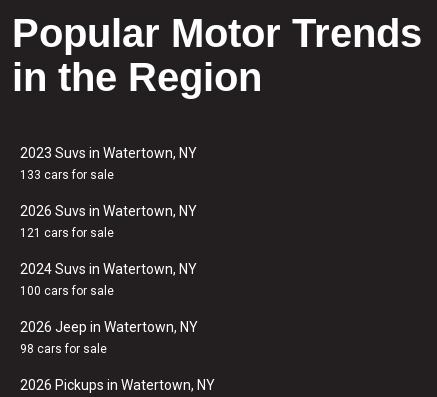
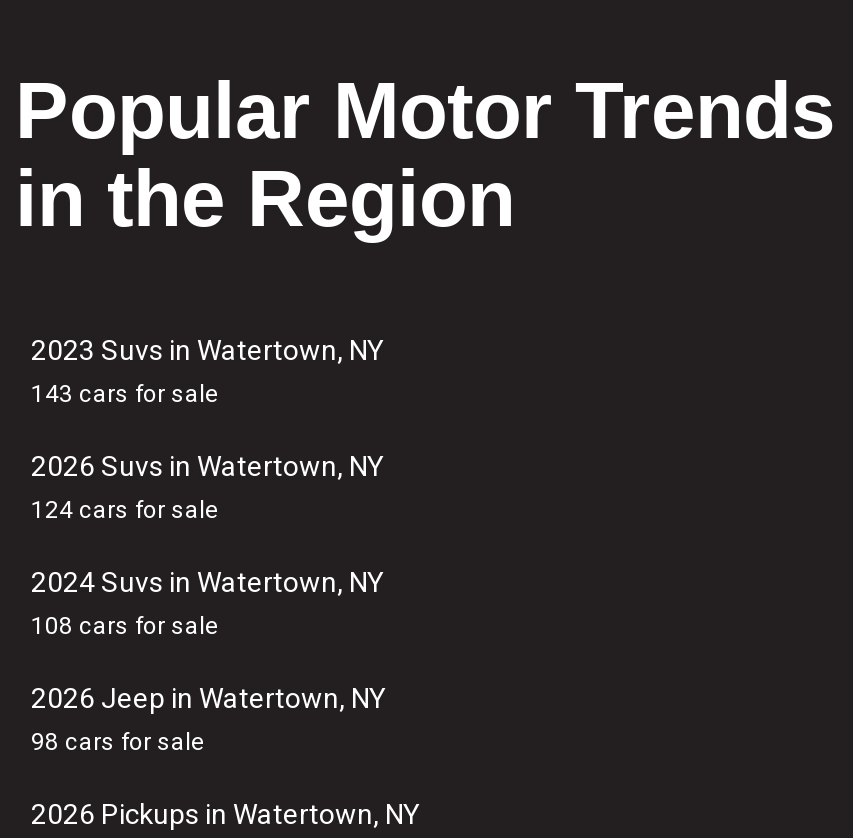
[20,168,114,182] 133 cars for sale -> [31,380,219,408] 143 cars for sale
[20,226,114,240] 121 cars for sale -> [31,496,219,524] 124 cars for sale
[20,284,114,298] 100 cars for sale -> [31,612,219,640] 108 cars for sale

